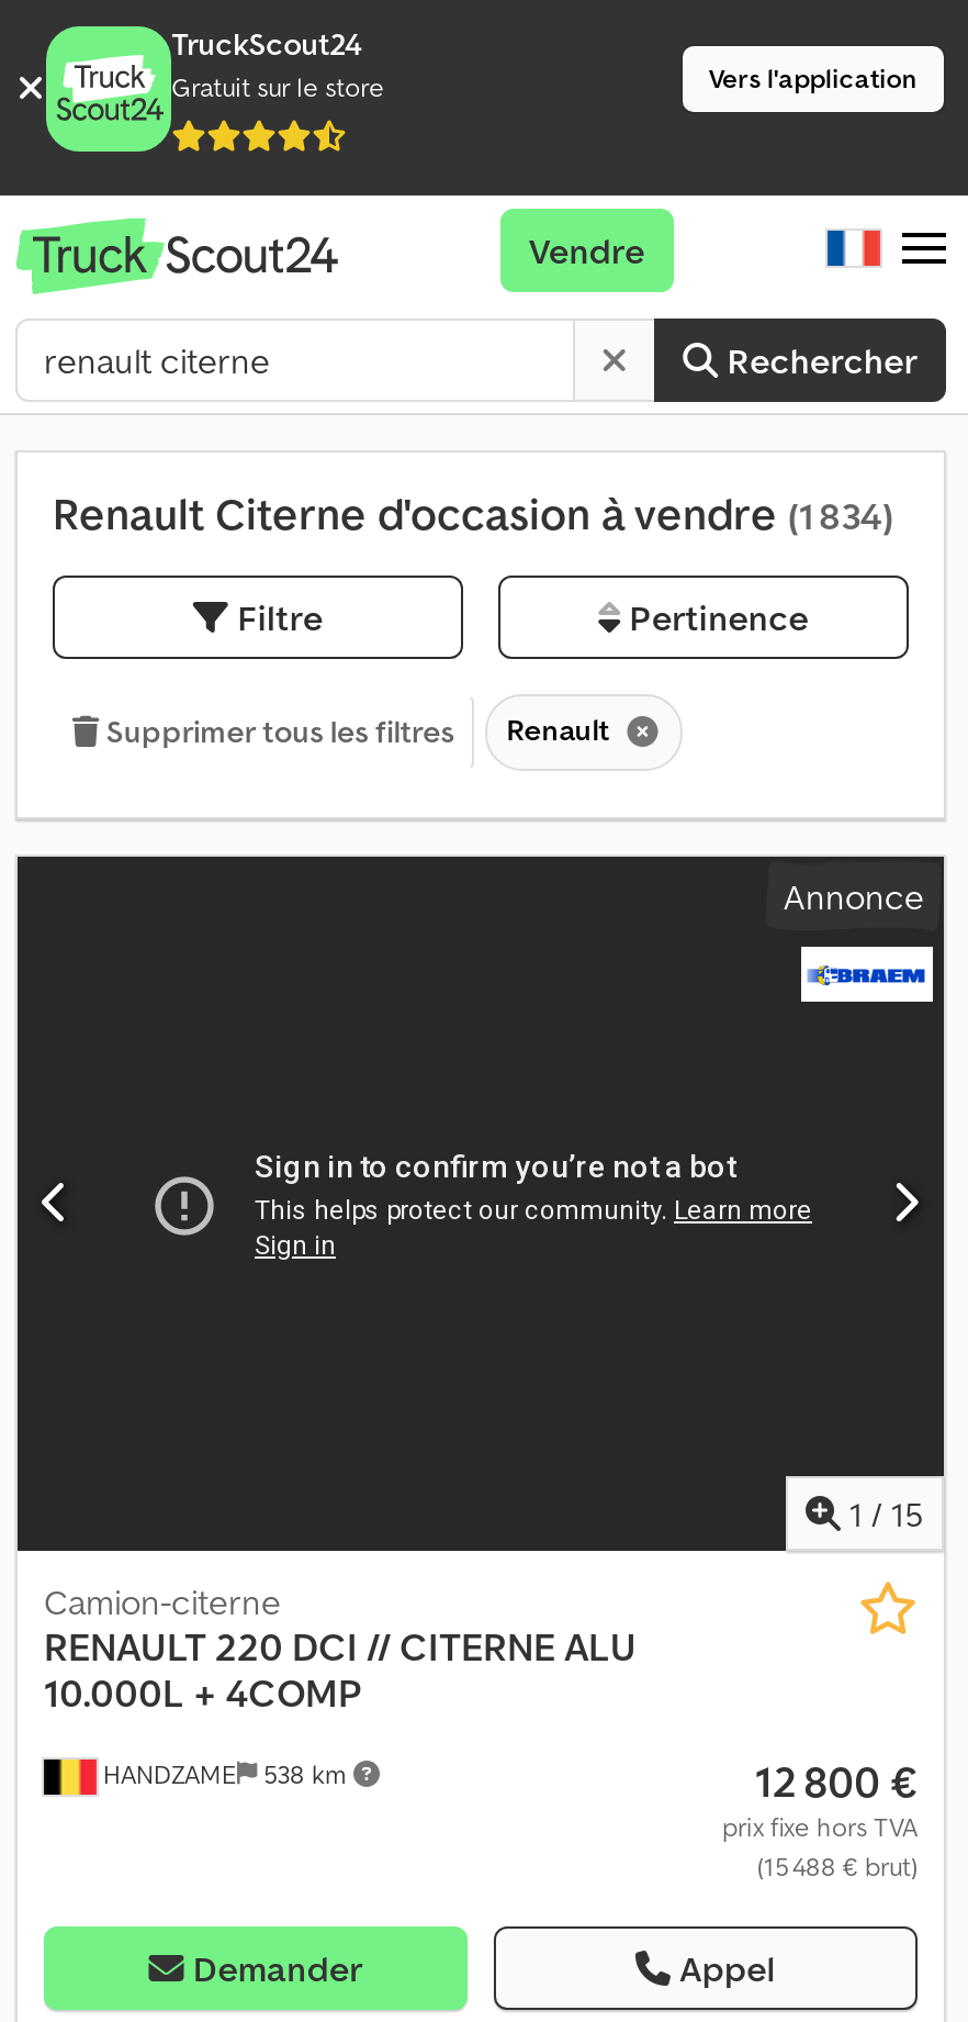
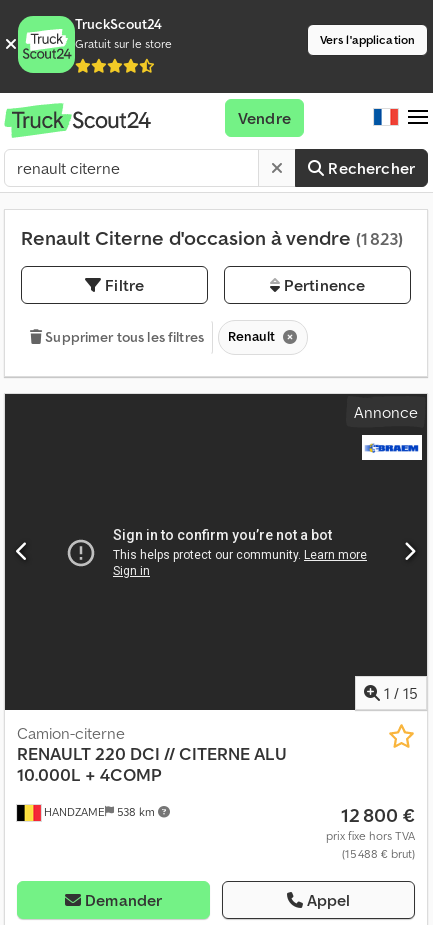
[53,485,893,543] Renault Citerne d'occasion à vendre (1 834) -> [21,225,403,251] Renault Citerne d'occasion à vendre (1 823)

